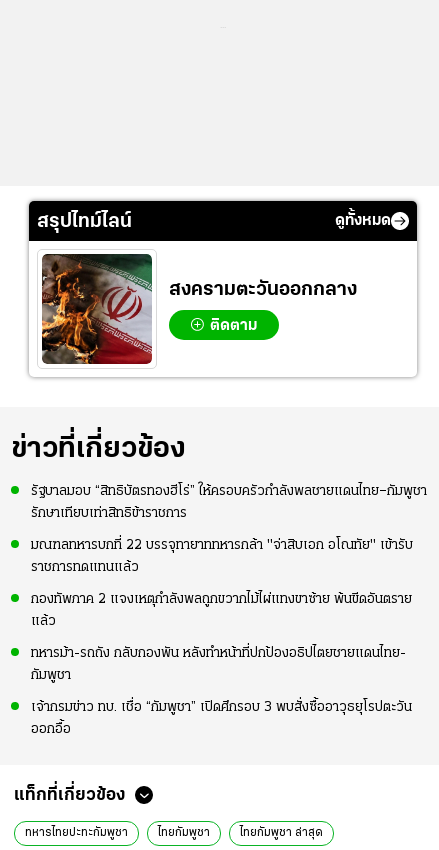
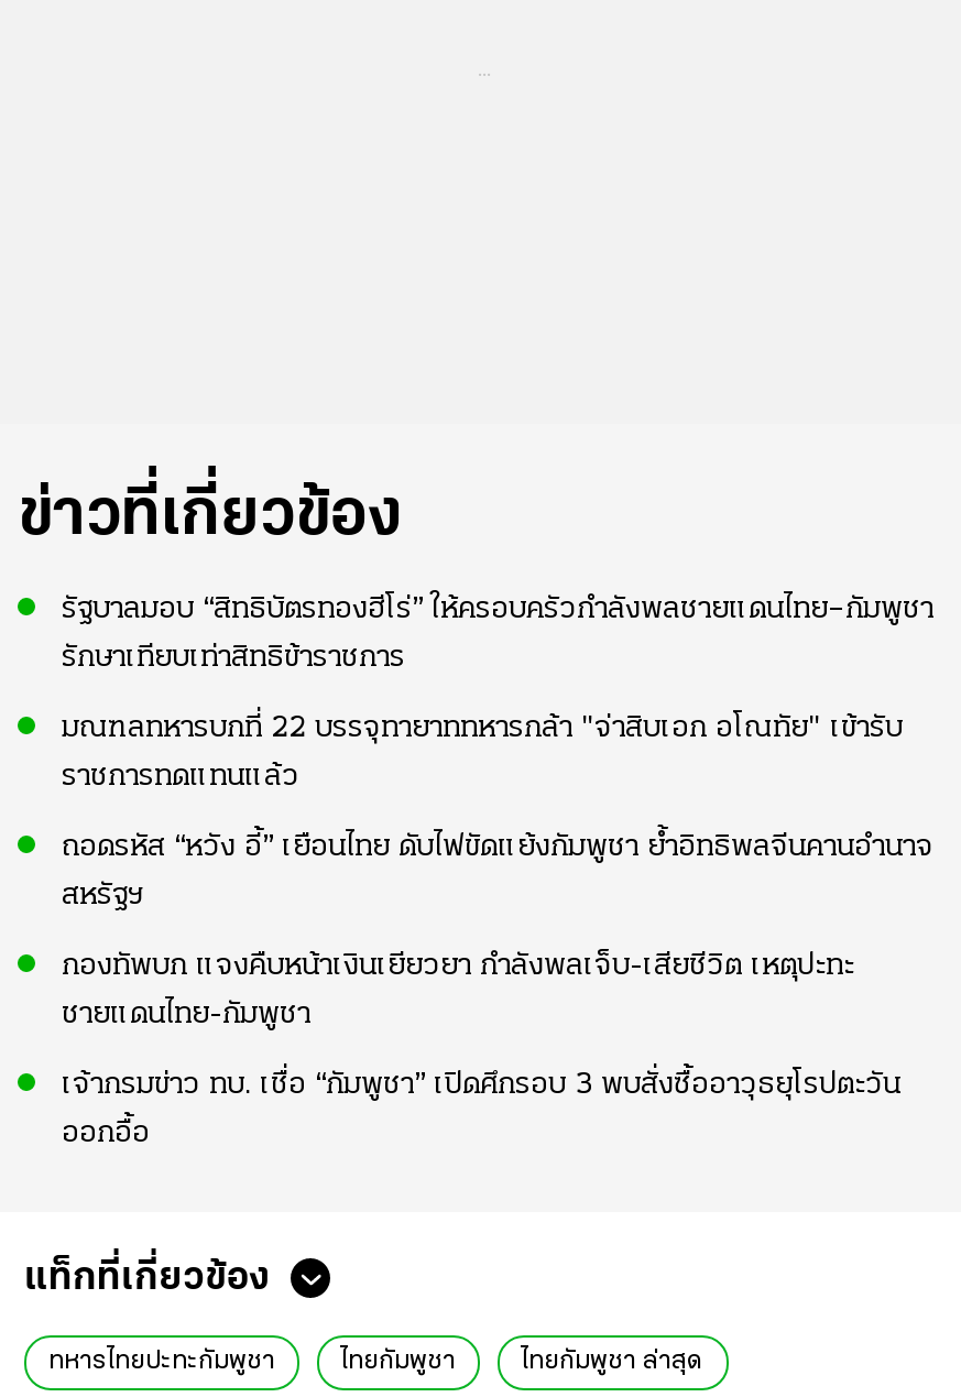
[37,212,391,232] สรุปไทม์ไลน์ | ดูทั้งหมด -> none
[41,253,357,363] [image] | สงครามตะวันออกกลาง | ติดตาม -> none
[31,592,412,607] กองทัพภาค 2 แจงเหตุกำลังพลถูกขวากไม้ไผ่แทงขาซ้าย พ้นขีดอันตราย -> [62,831,933,864] ถอดรหัส “หวัง อี้” เยือนไทย ดับไฟขัดแย้งกัมพูชา ย้ำอิทธิพลจีนคานอำนาจ
[31,614,56,629] แล้ว -> [62,879,143,912] สหรัฐฯ
[31,646,406,661] ทหารม้า-รถถัง กลับกองพัน หลังทำหน้าที่ปกป้องอธิปไตยชายแดนไทย- -> [62,950,854,983] กองทัพบก แจงคืบหน้าเงินเยียวยา กำลังพลเจ็บ-เสียชีวิต เหตุปะทะ
[31,668,71,683] กัมพูชา -> [62,998,310,1031] ชายแดนไทย-กัมพูชา

